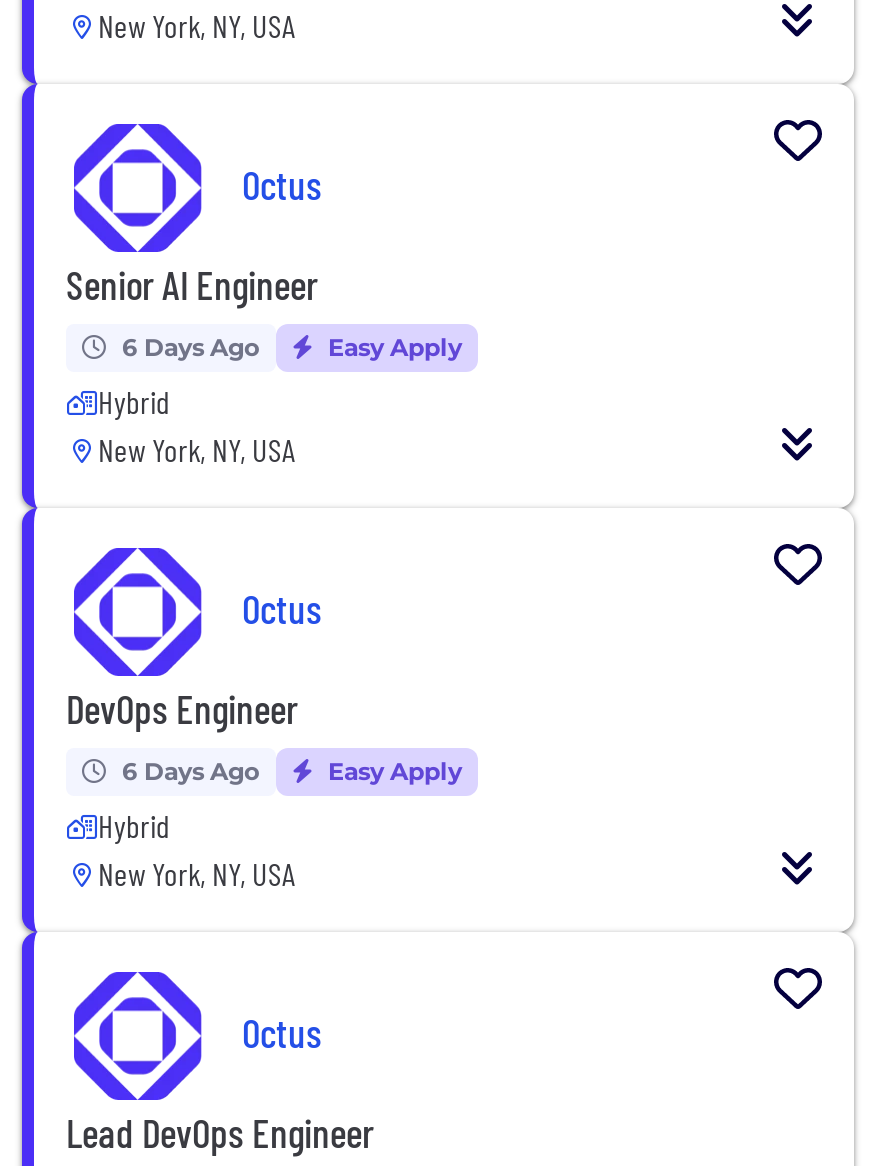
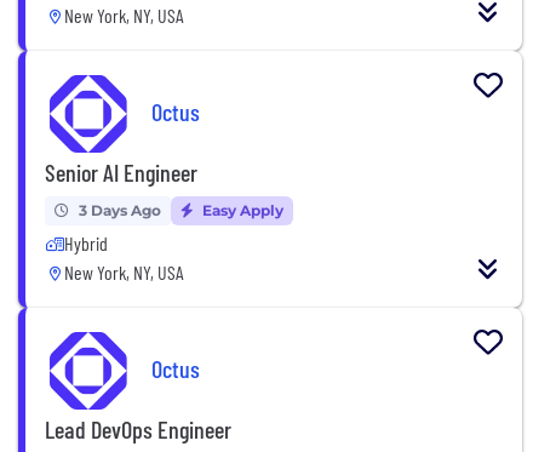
[66,332,462,786] 6 Days Ago | Easy Apply | Hybrid | New York, NY, USA | Octus | DevOps Engineer | 6 Days Ago -> [79,201,161,219] 3 Days Ago

